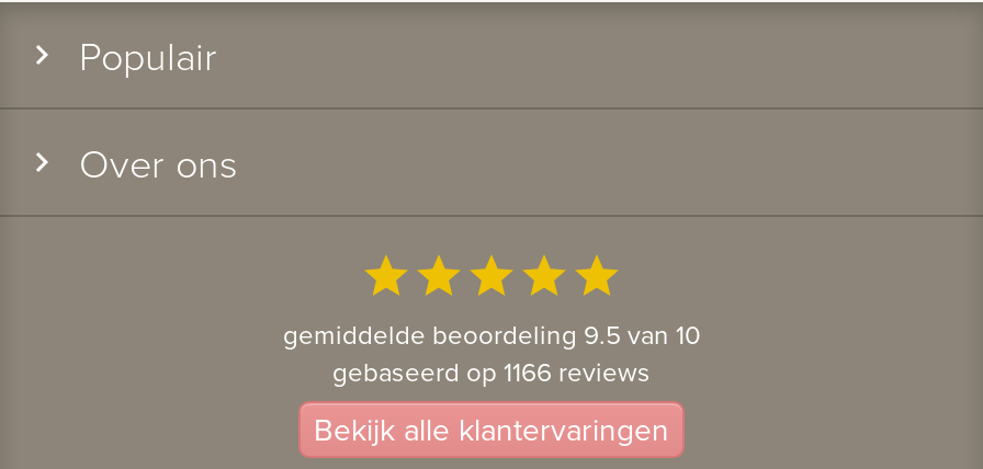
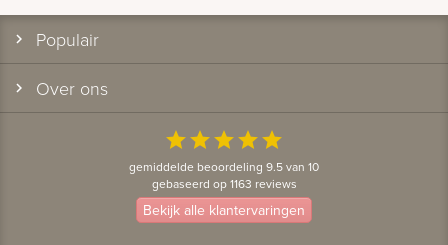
[332,352,651,389] gebaseerd op 1166 reviews -> [151,175,296,192] gebaseerd op 1163 reviews

